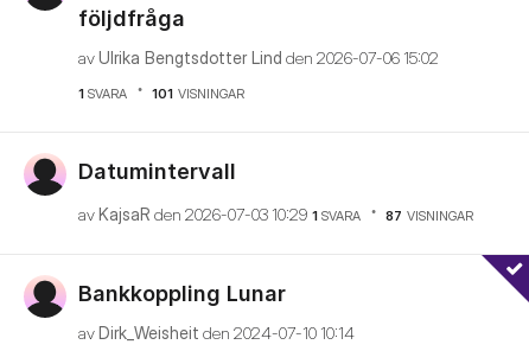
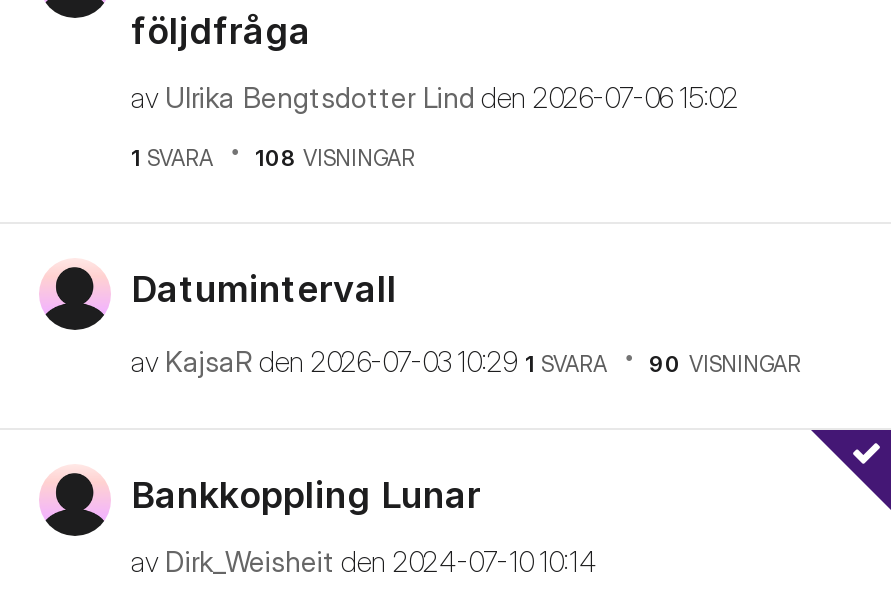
[78,85,244,102] 1 SVARA 101 VISNINGAR -> [131,144,415,172] 1 SVARA 108 VISNINGAR
[78,203,473,224] av KajsaR den 2026-07-03 10:29 1 SVARA 87 VISNINGAR -> [131,343,801,377] av KajsaR den 2026-07-03 10:29 1 SVARA 90 VISNINGAR

